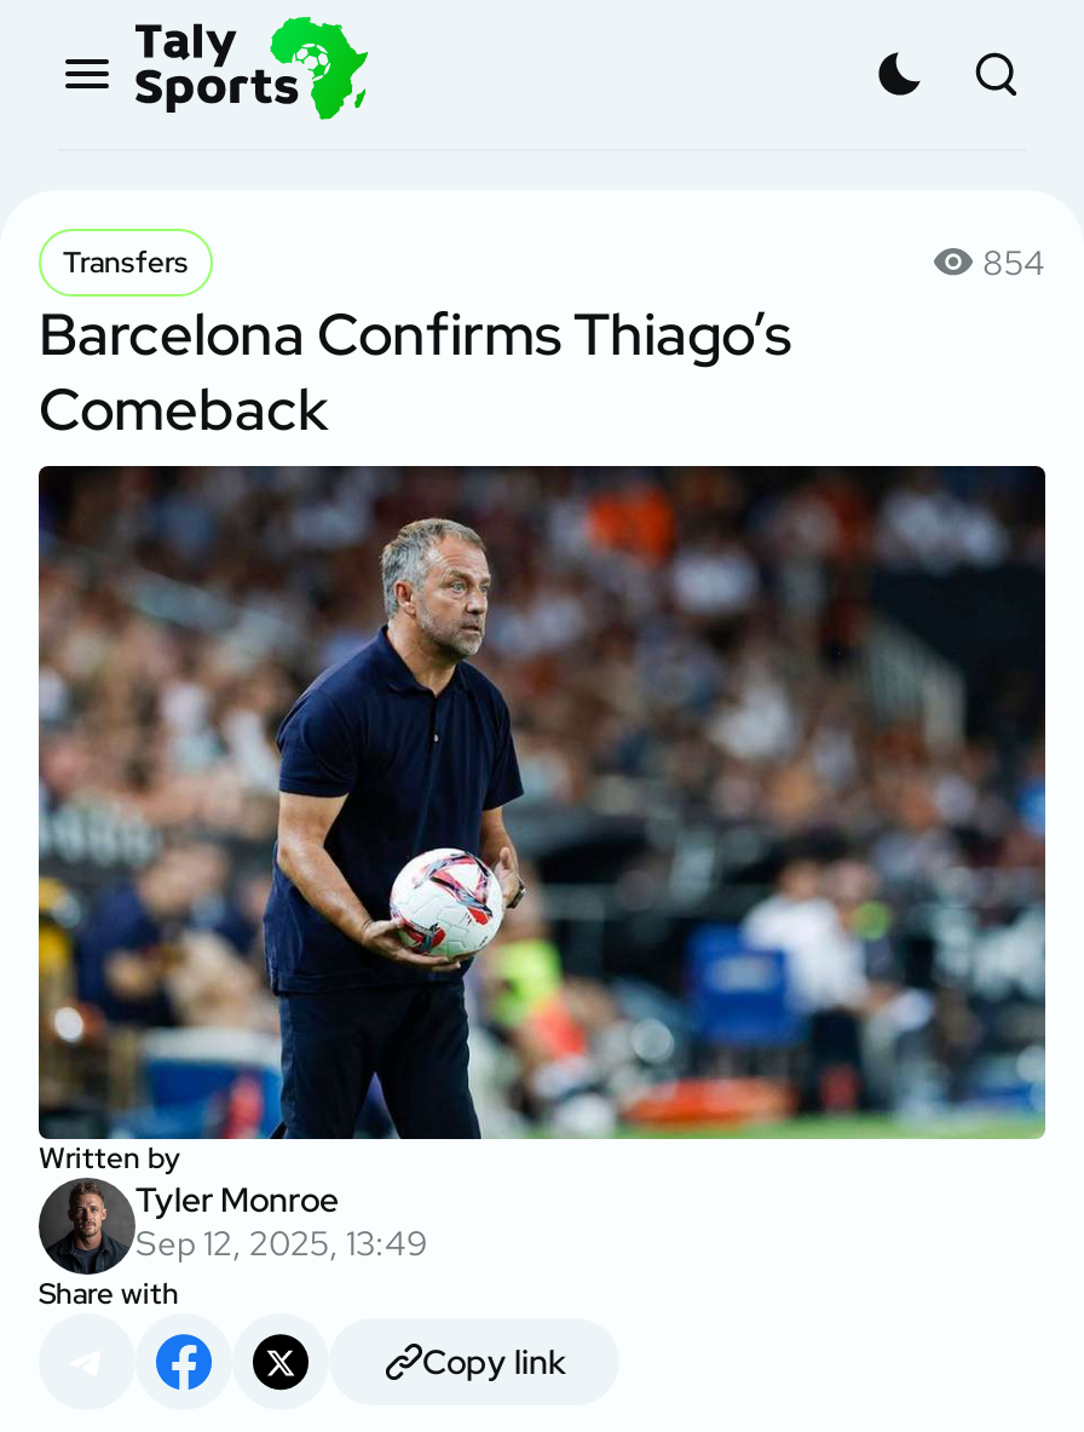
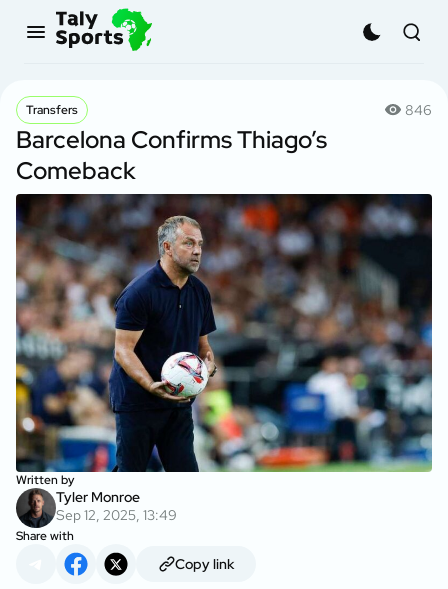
[982,242,1045,285] 854 -> [405,101,432,119] 846

